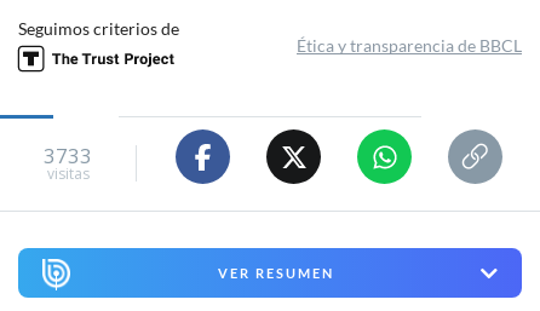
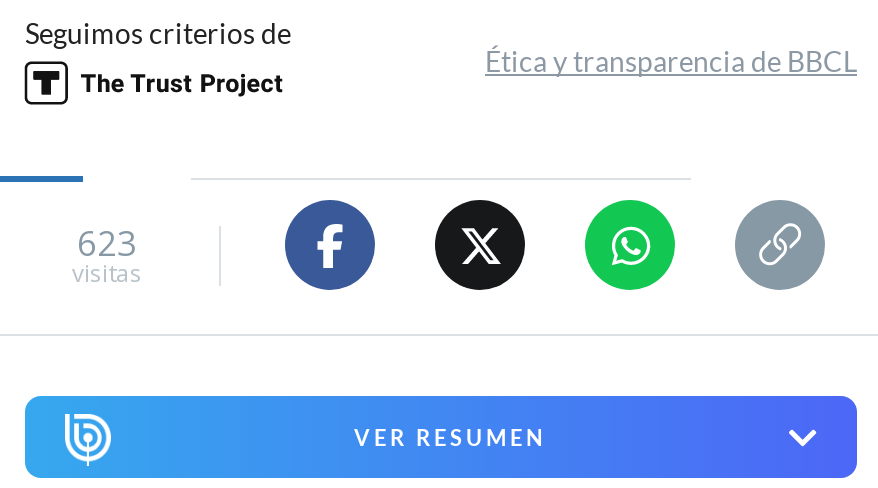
[44,142,92,169] 3733 -> [77,220,137,266] 623

